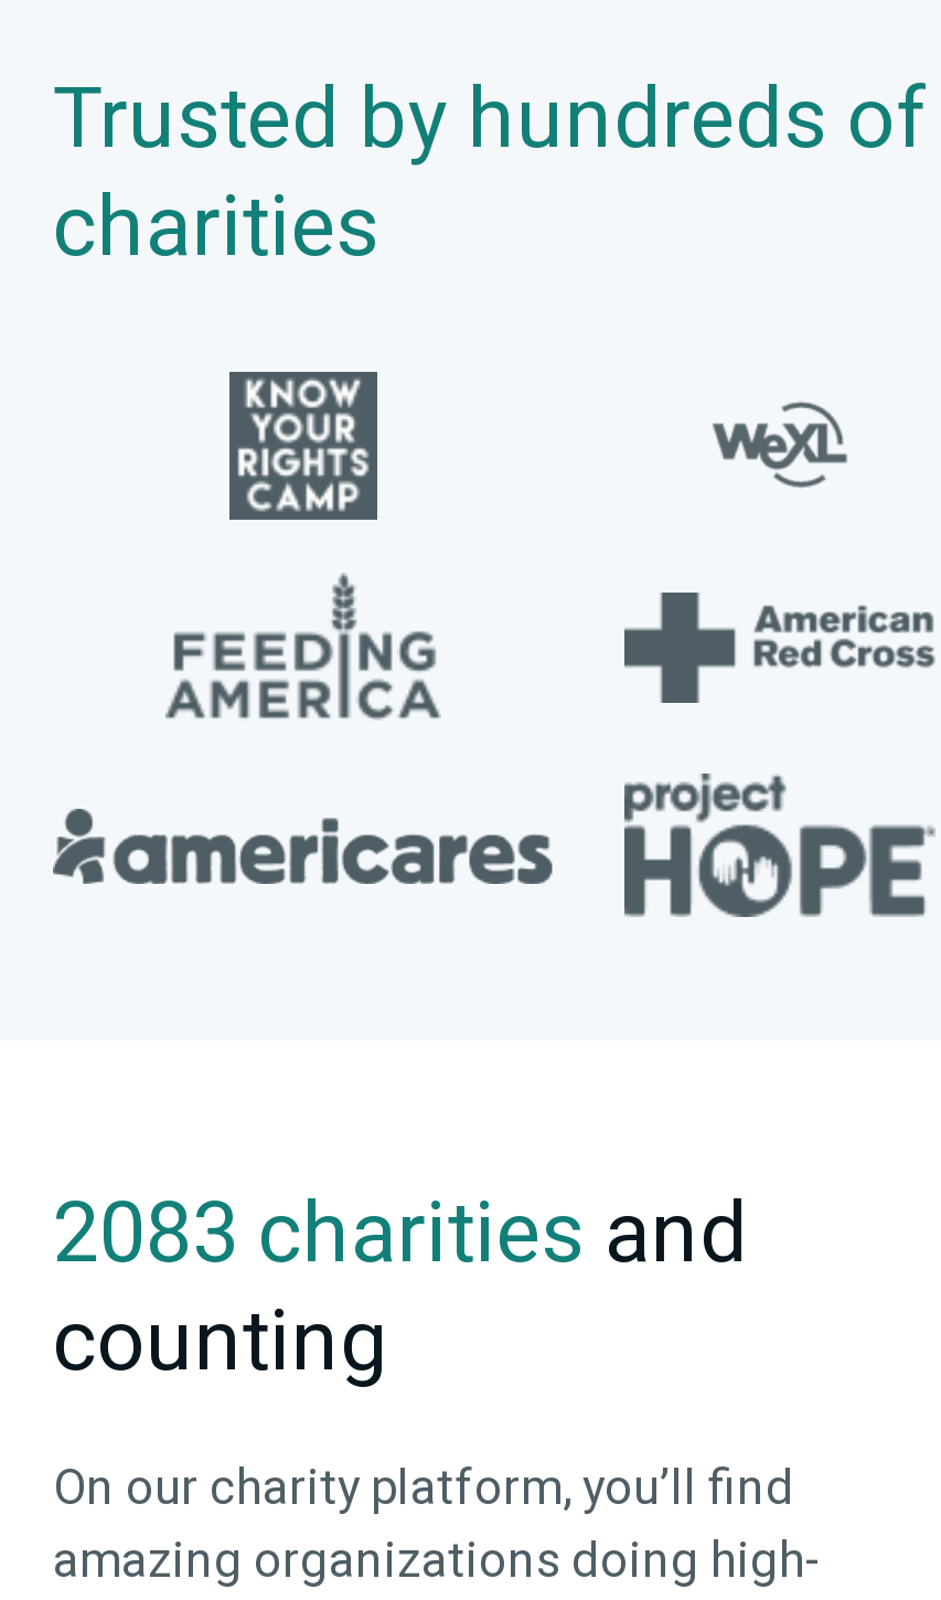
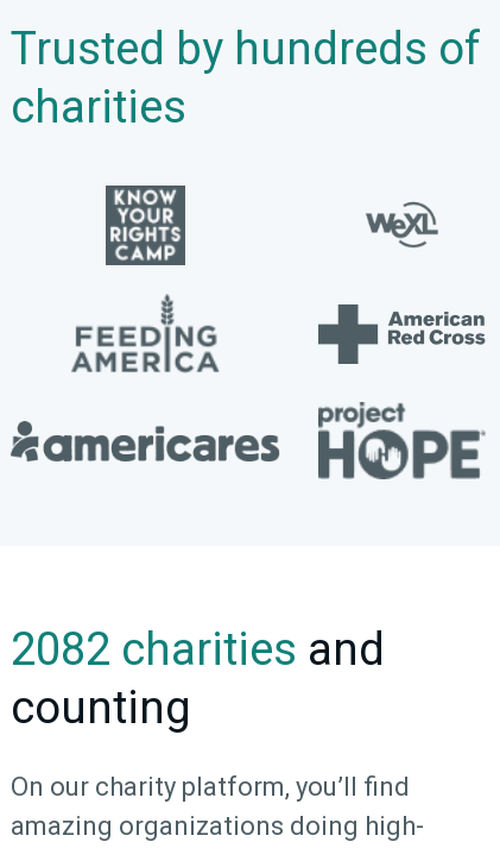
[53,1174,748,1297] 2083 charities and -> [11,618,385,684] 2082 charities and

